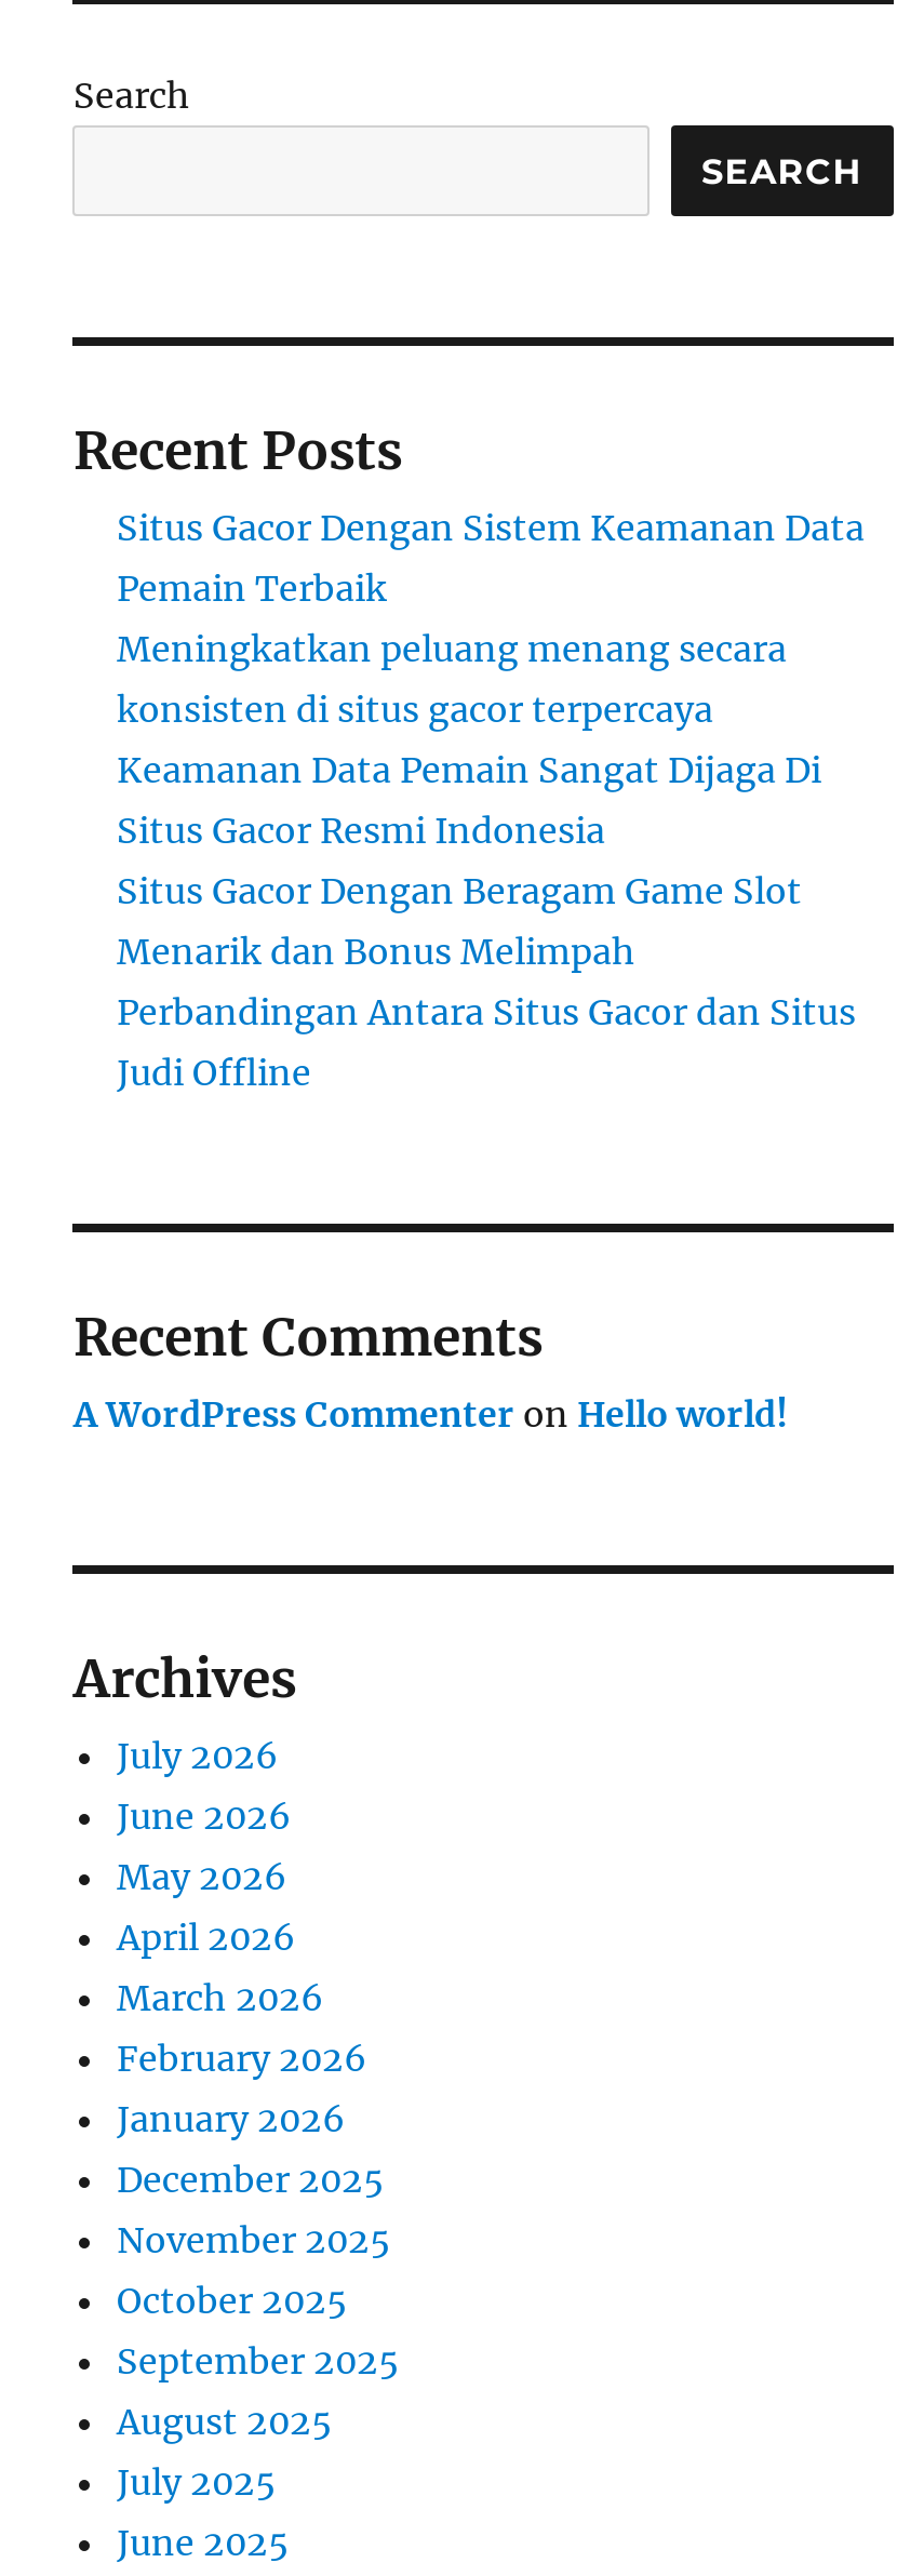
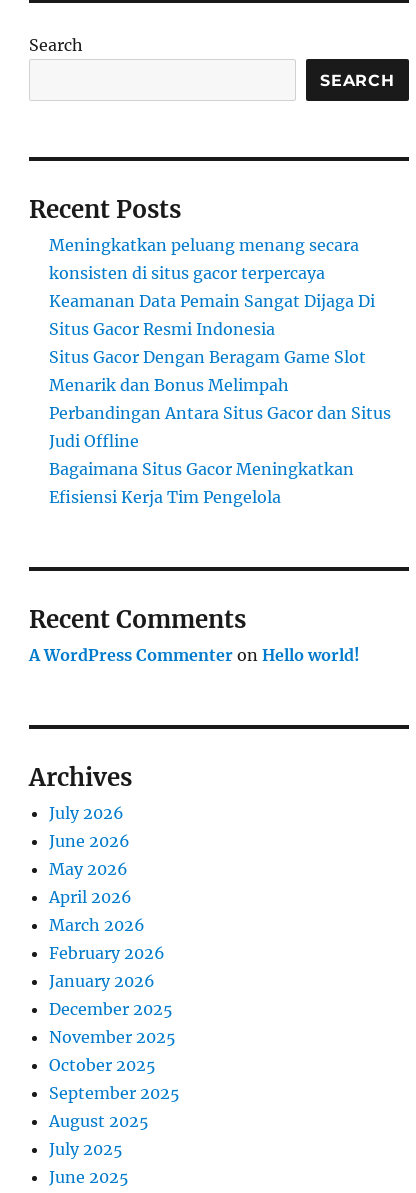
[117,506,865,610] Situs Gacor Dengan Sistem Keamanan Data | Pemain Terbaik -> none
moved [117,627,856,1094] -> [49,235,391,451]: Meningkatkan peluang menang secara | konsisten di situs gacor terpercaya | Keamanan Data Pemain Sangat Dijaga Di | Situs Gacor Resmi Indonesia | Situs Gacor Dengan Beragam Game Slot | Menarik dan Bonus Melimpah | Perbandingan Antara Situs Gacor dan Situs | Judi Offline
none -> [49,459,354,507] Bagaimana Situs Gacor Meningkatkan | Efisiensi Kerja Tim Pengelola

